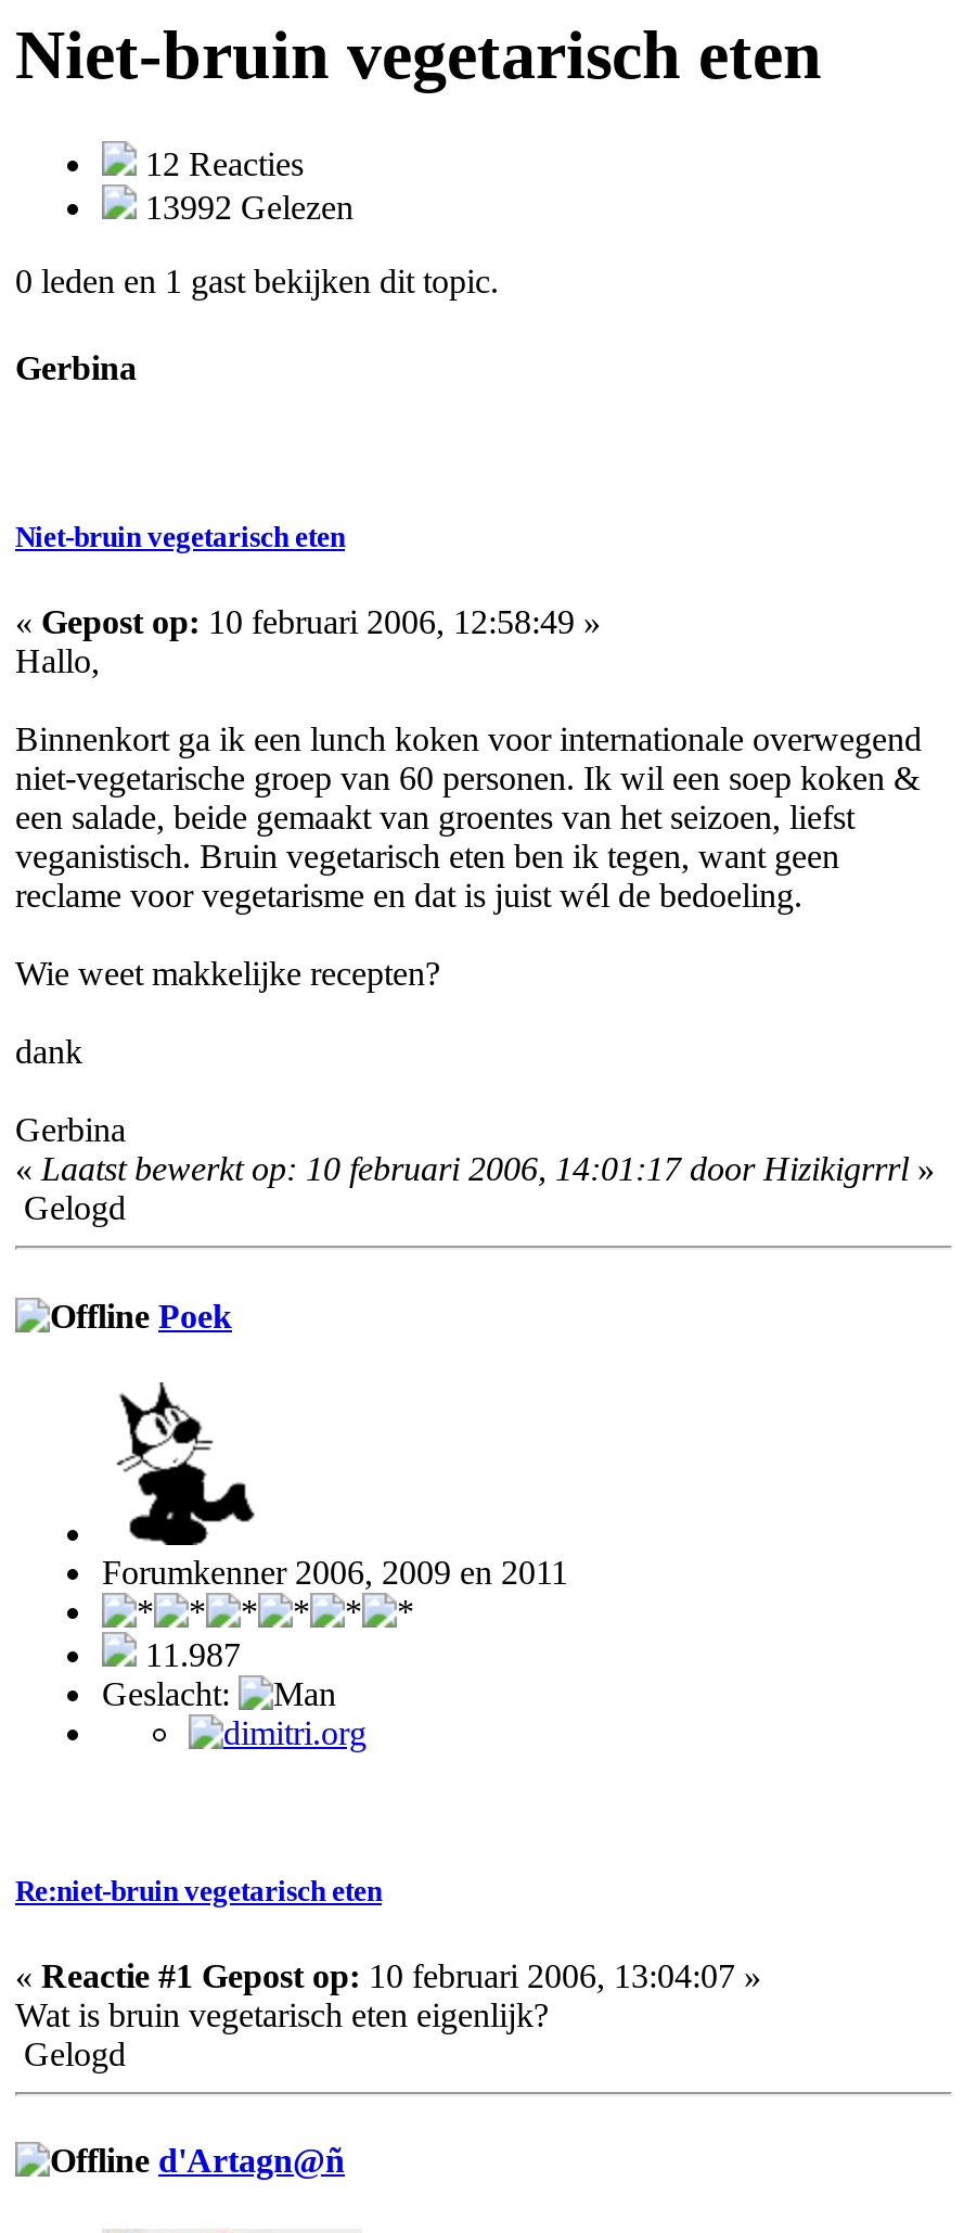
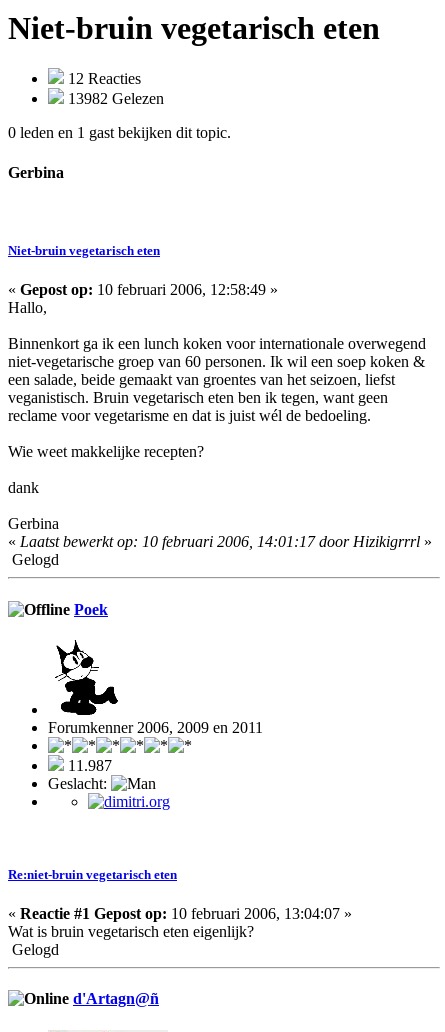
[137,190,354,227] 13992 Gelezen -> [64,90,164,107] 13982 Gelezen

